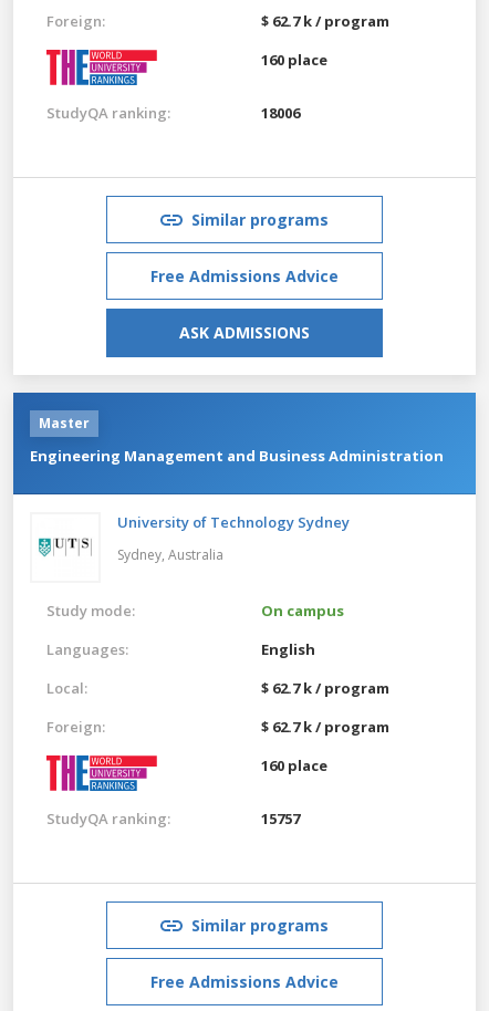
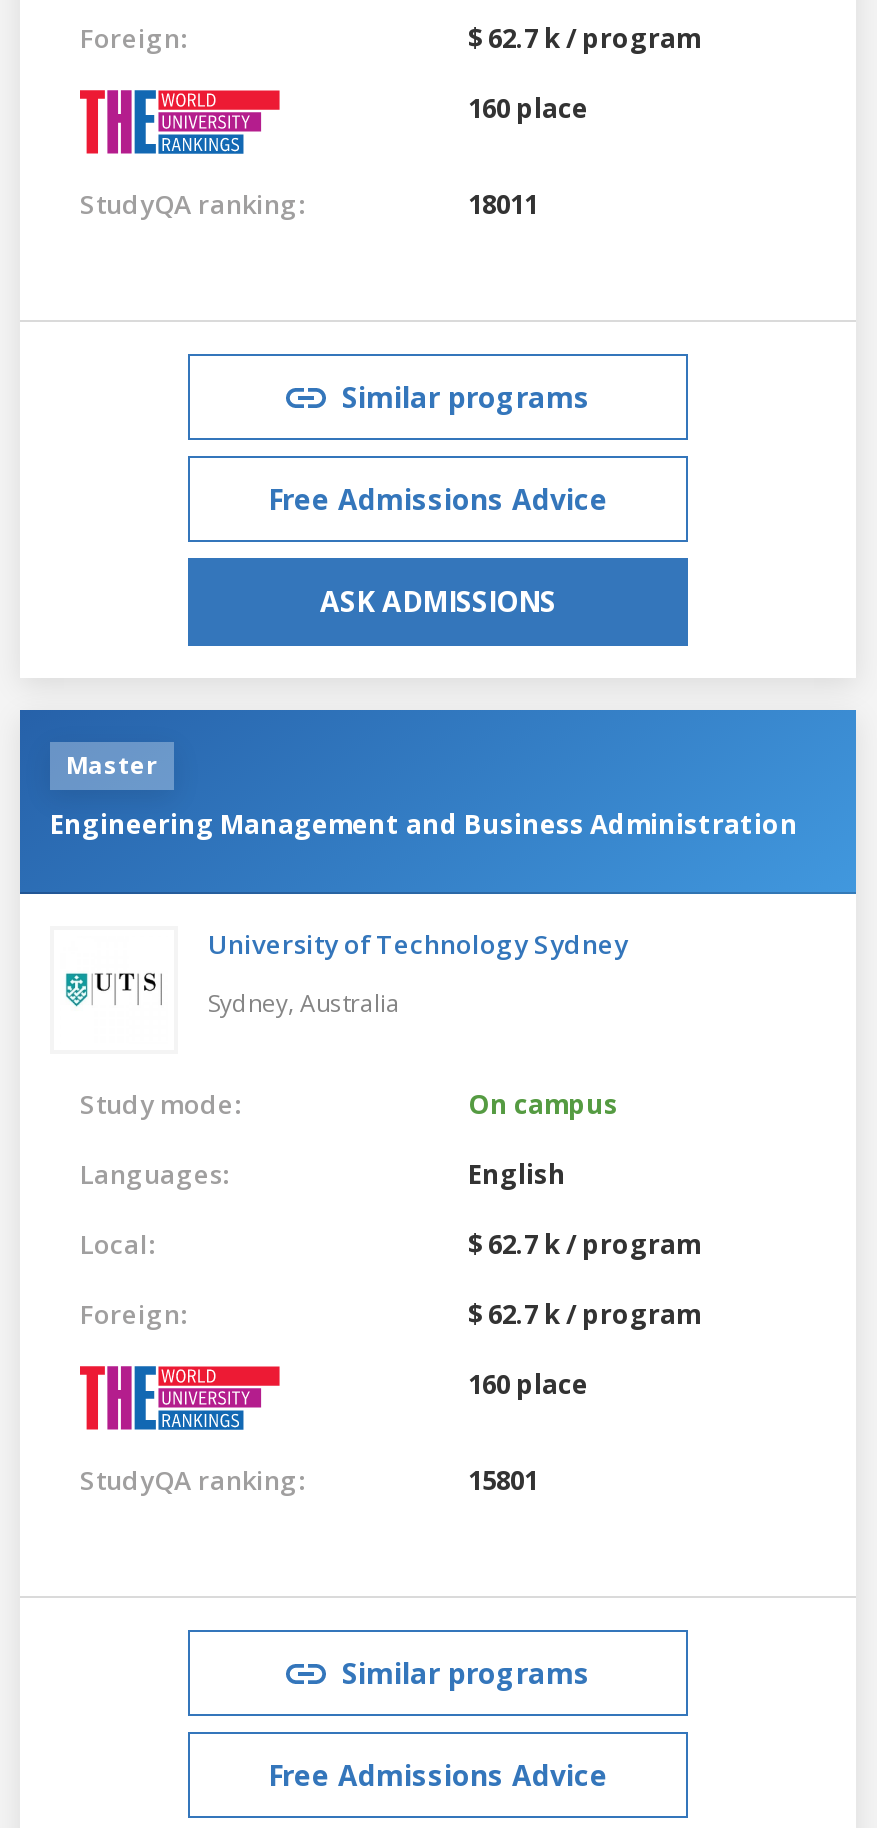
[261,103,300,123] 18006 -> [468,186,538,222] 18011
[261,808,300,828] 15757 -> [468,1462,538,1498] 15801

